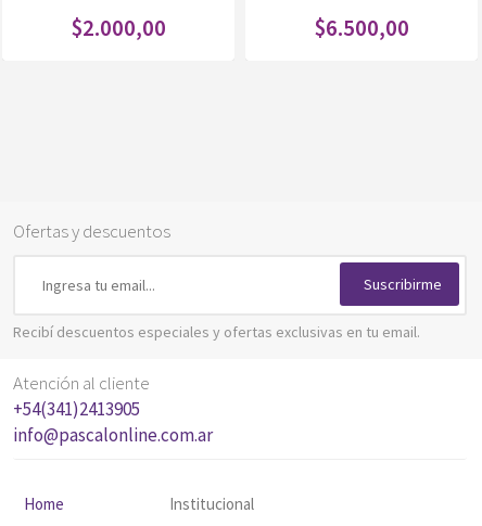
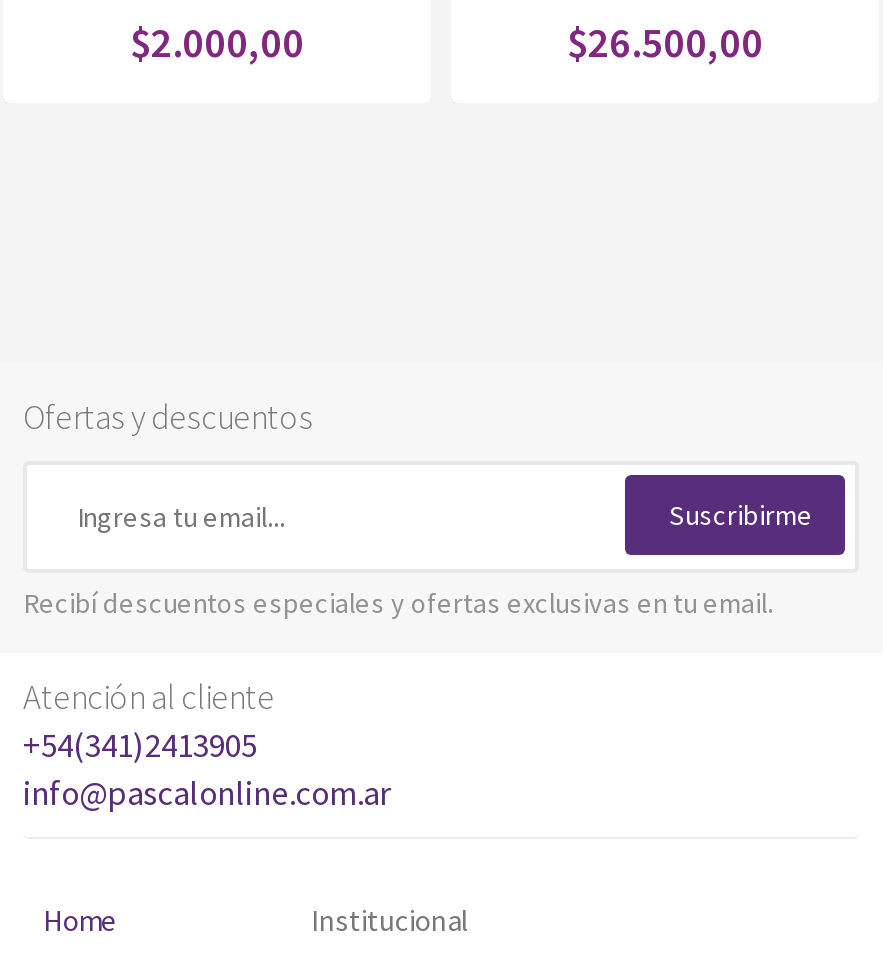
[314,13,409,42] $6.500,00 -> [567,14,763,68] $26.500,00

